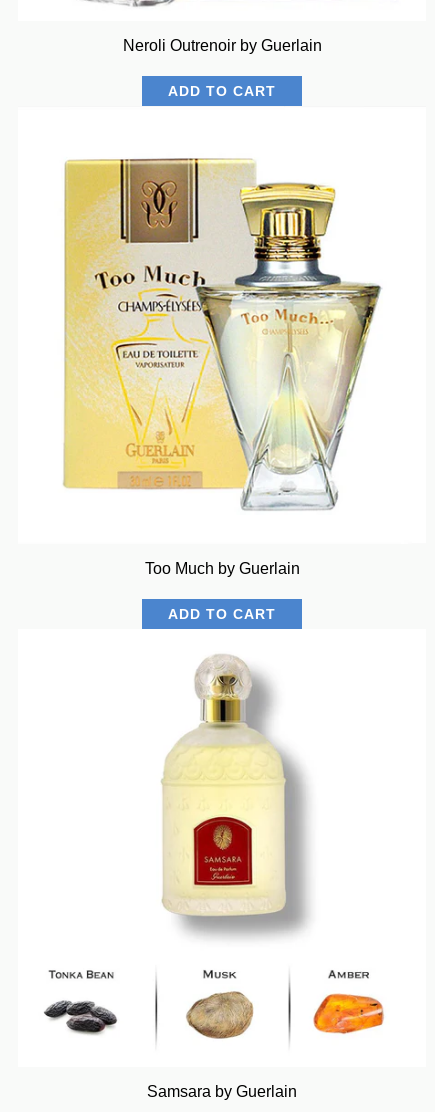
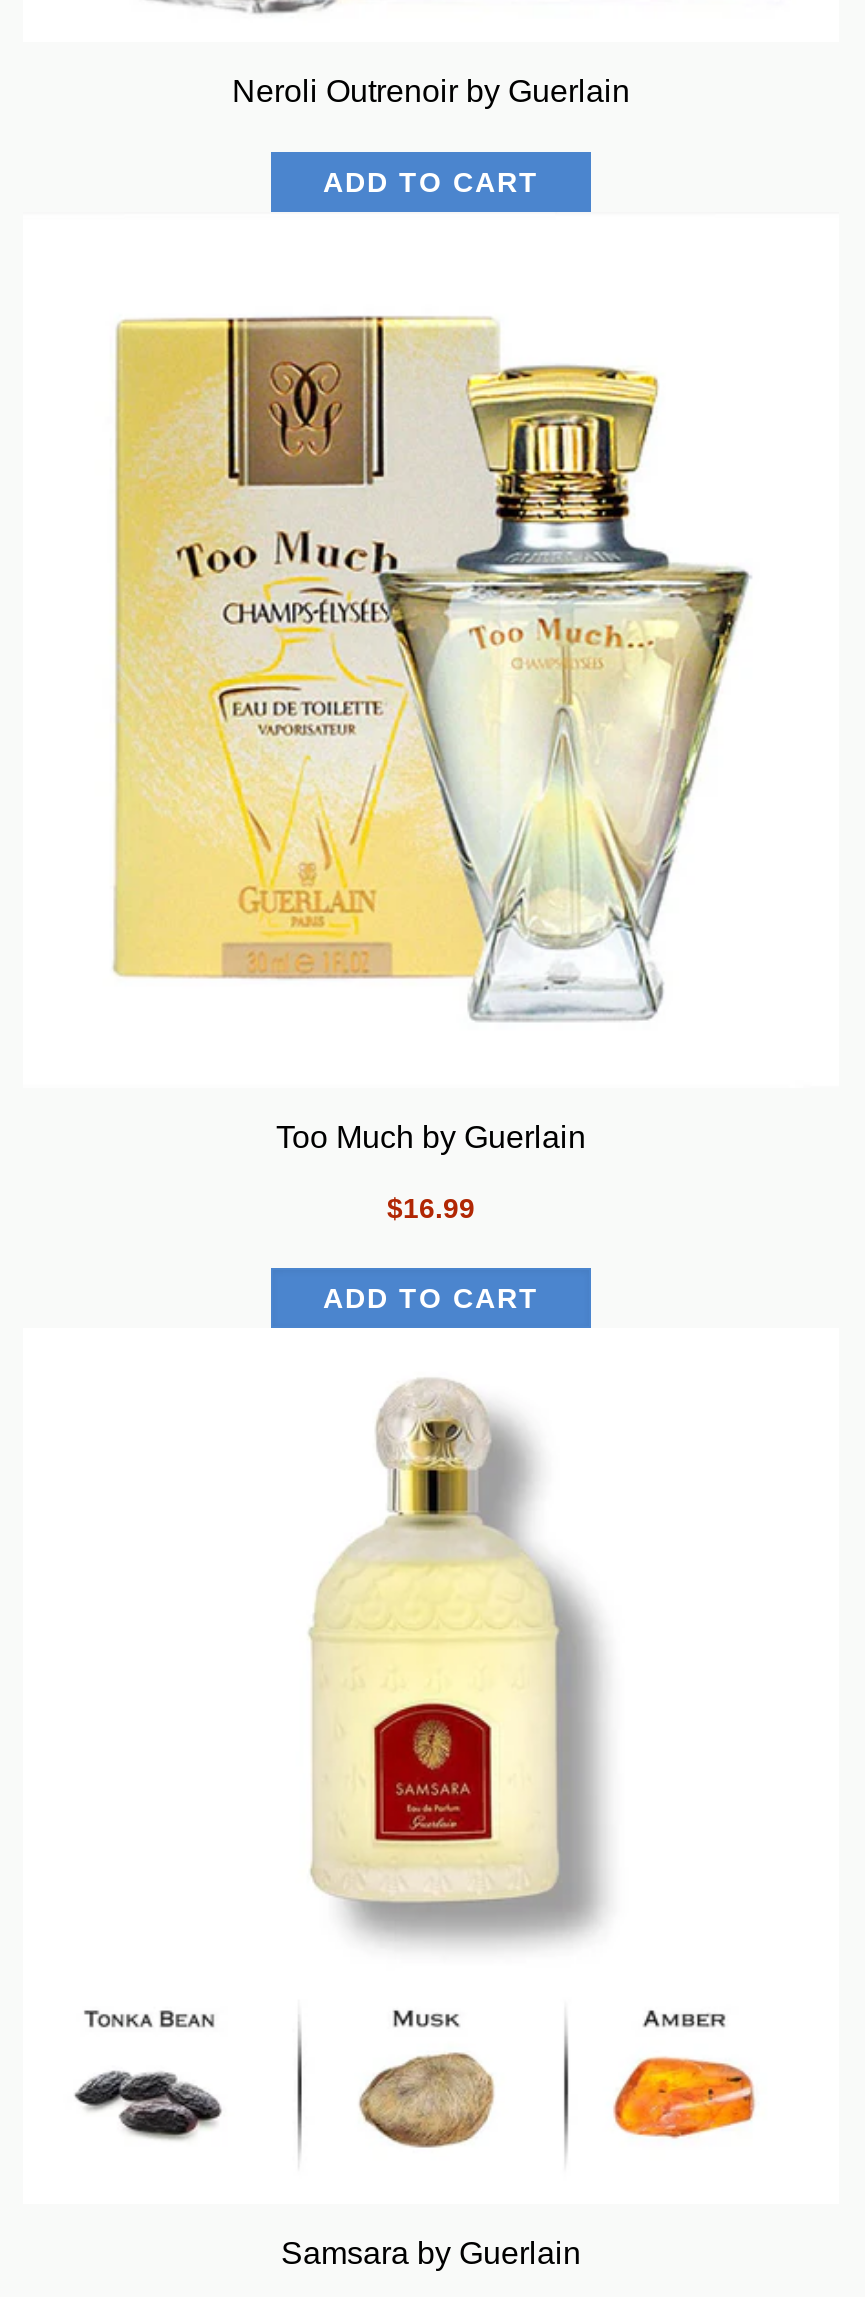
[168,606,276,622] ADD TO CART -> [387,1192,475,1224] $16.99

